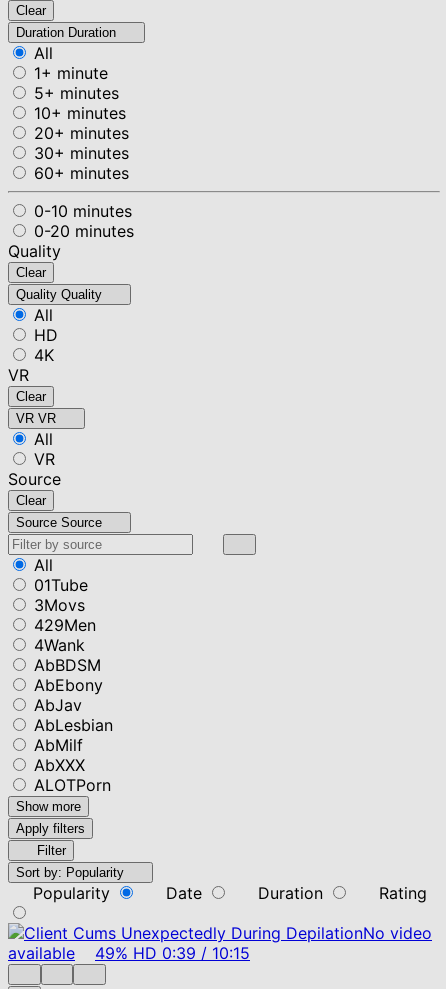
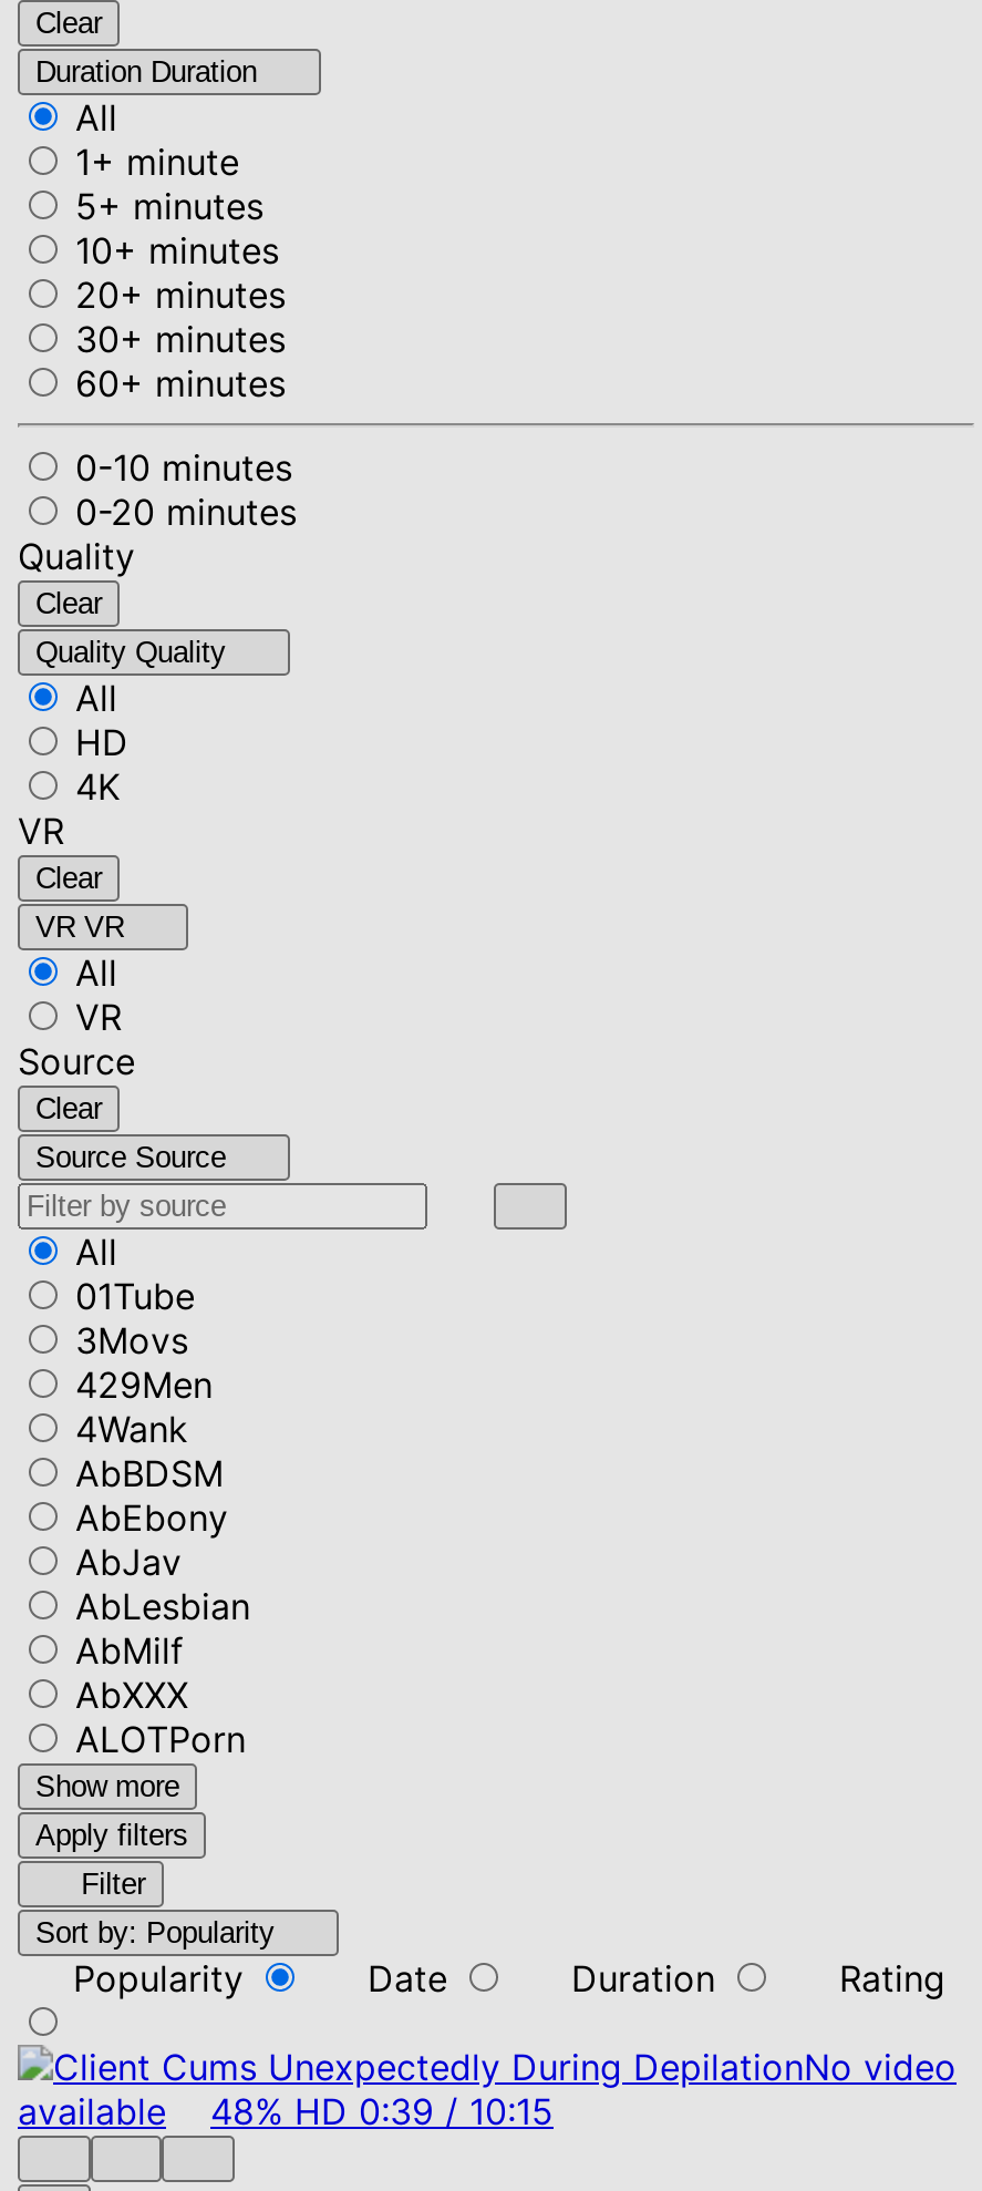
[8,943,250,963] available 49% HD 0:39 / 10:15 -> [18,2089,554,2133] available 48% HD 0:39 / 10:15

